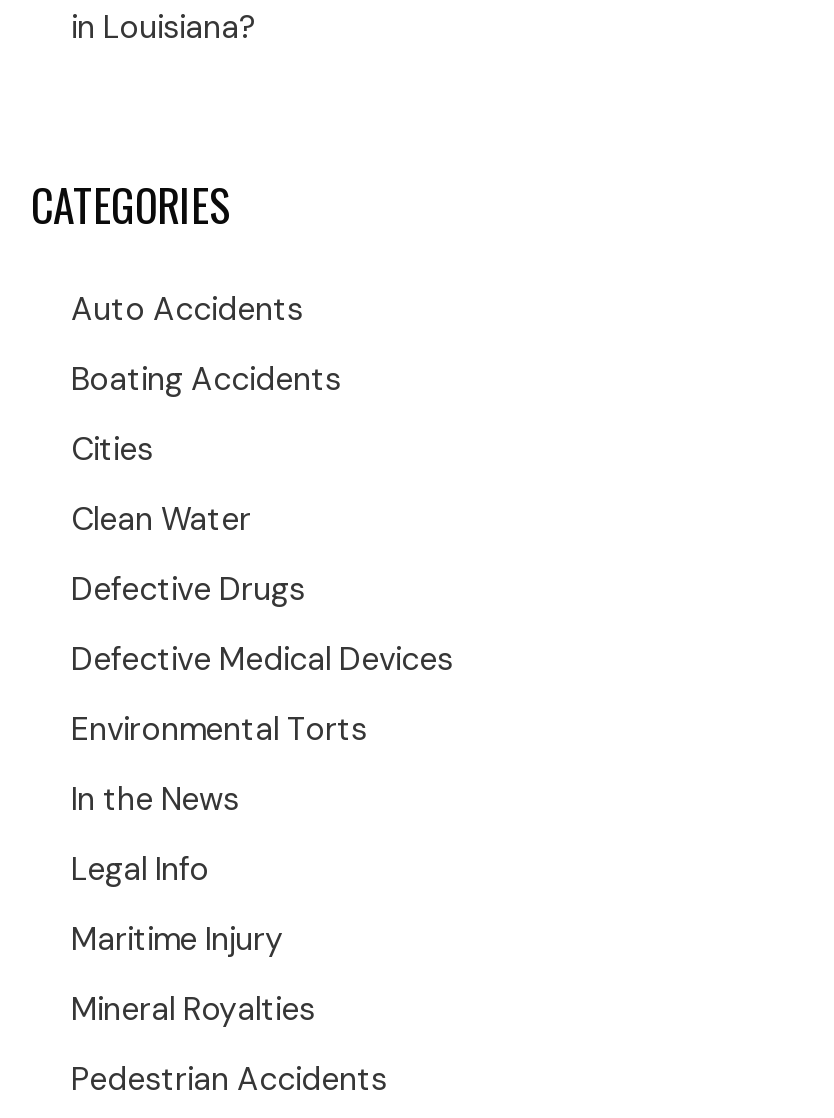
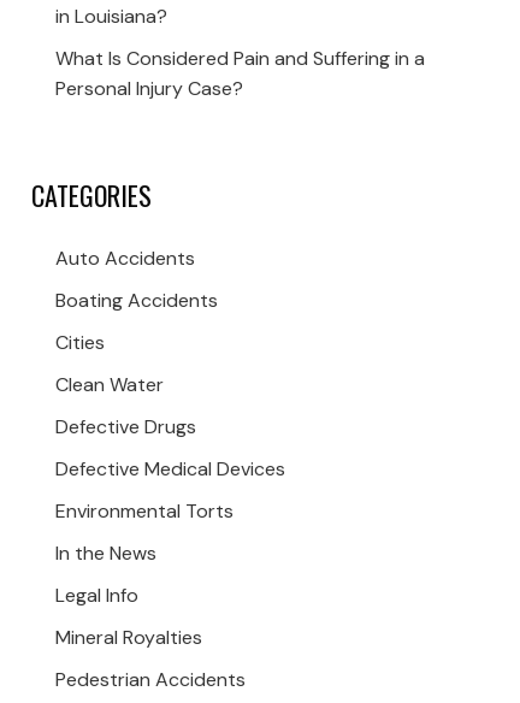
none -> [55,46,425,101] What Is Considered Pain and Suffering in a | Personal Injury Case?
moved [31,172,453,890] -> [31,176,285,608]: CATEGORIES | Auto Accidents | Boating Accidents | ... | In the News | Legal Info
[71,918,283,960] Maritime Injury -> none

